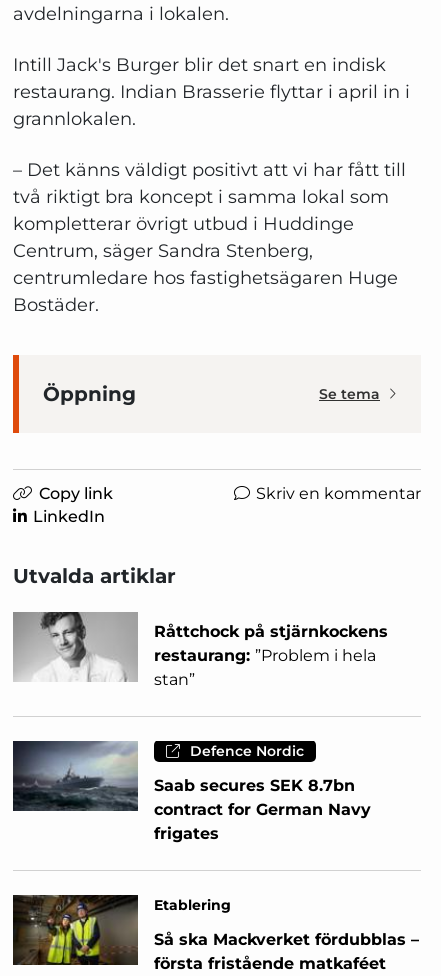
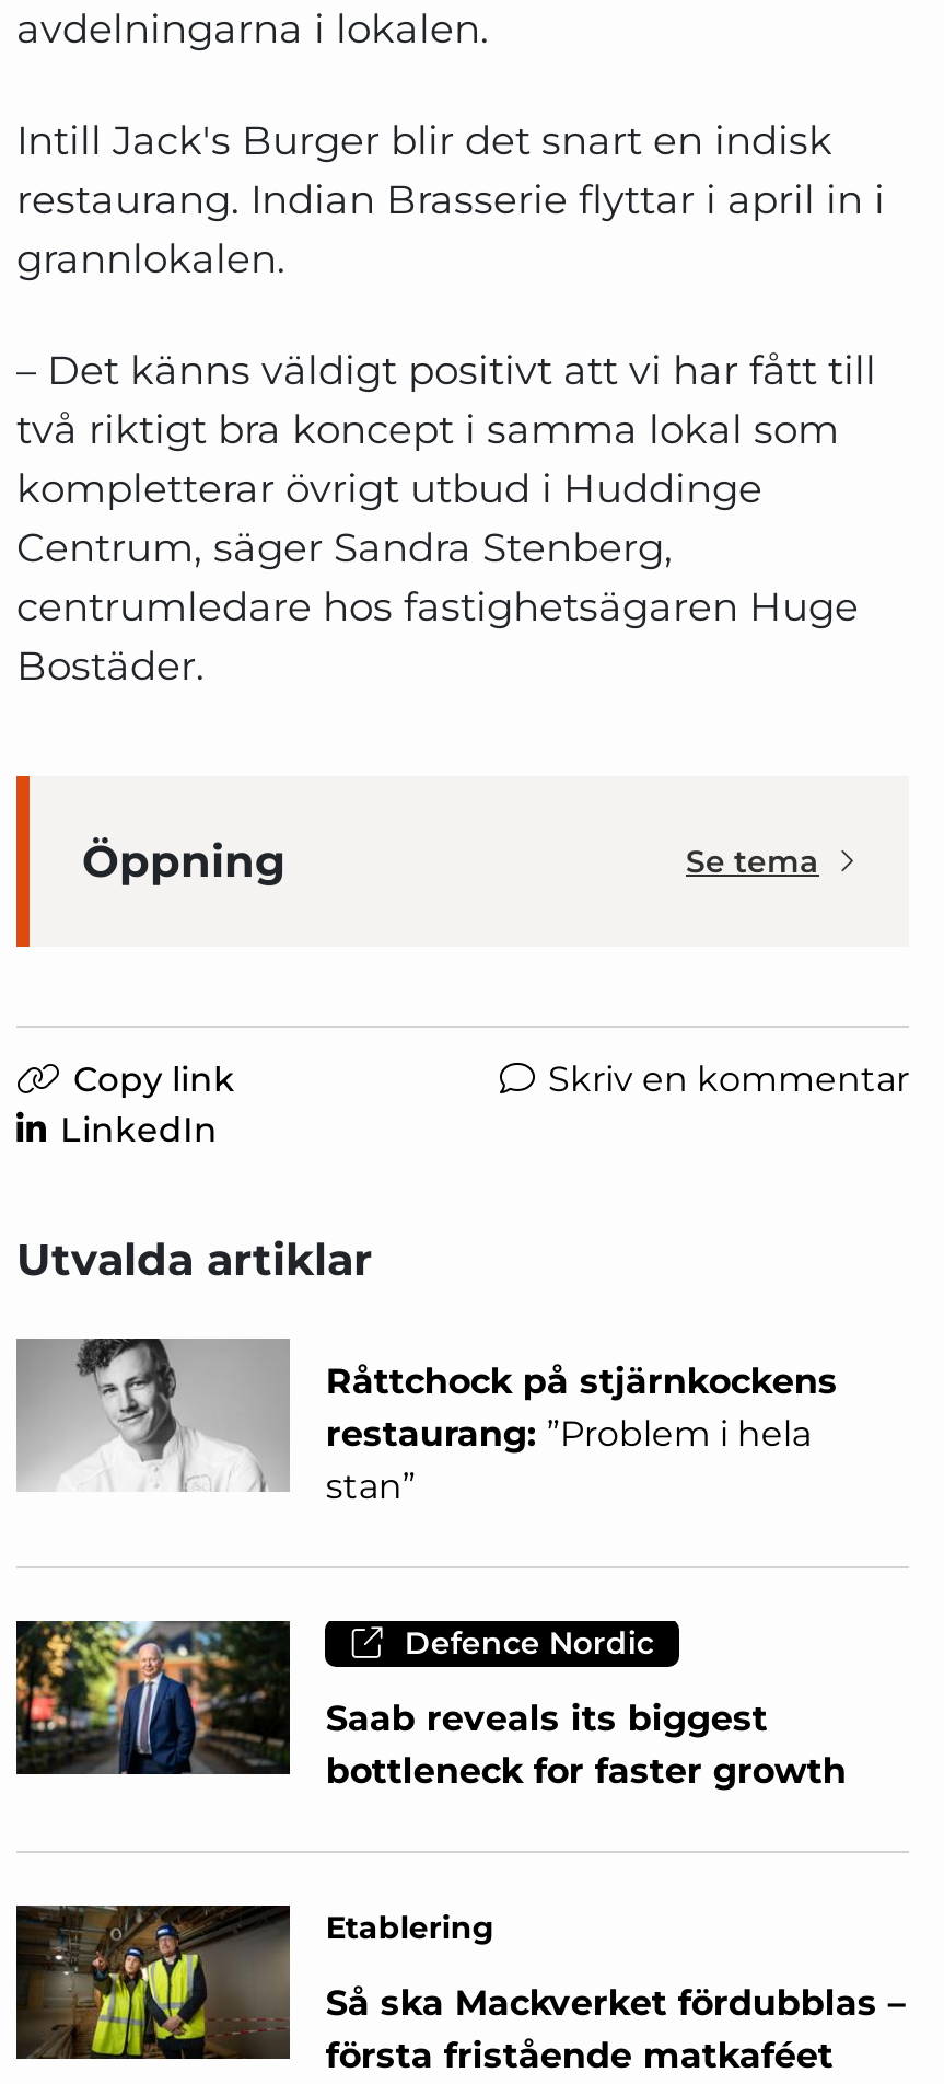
[13,740,371,843] [image] | Saab secures SEK 8.7bn | contract for German Navy | frigates -> [14,1620,846,1793] [image] | Saab reveals its biggest | bottleneck for faster growth

